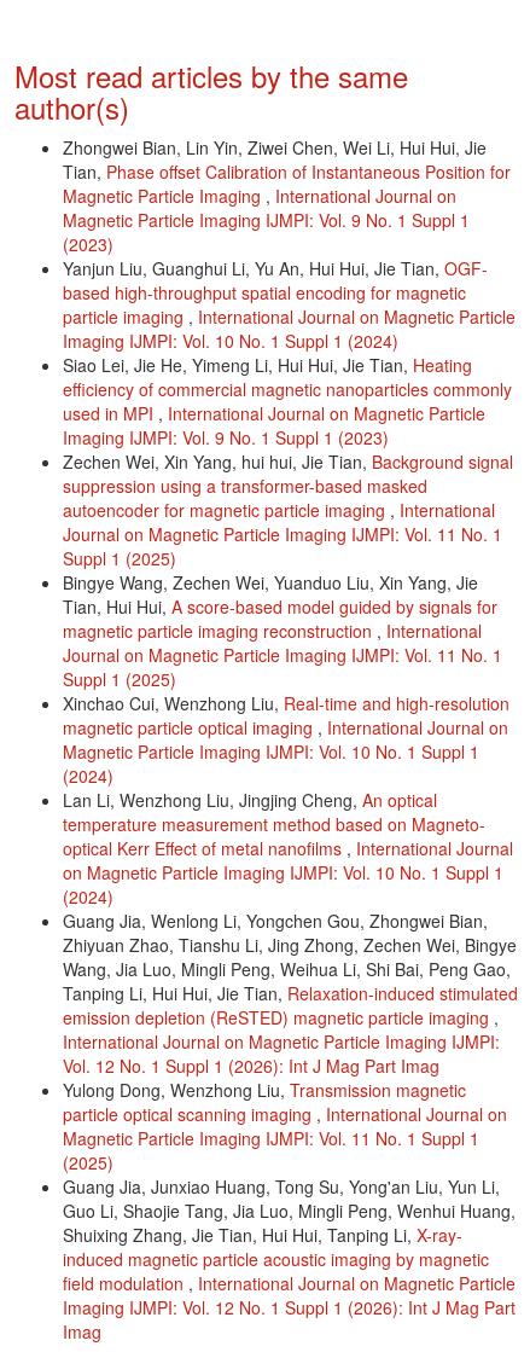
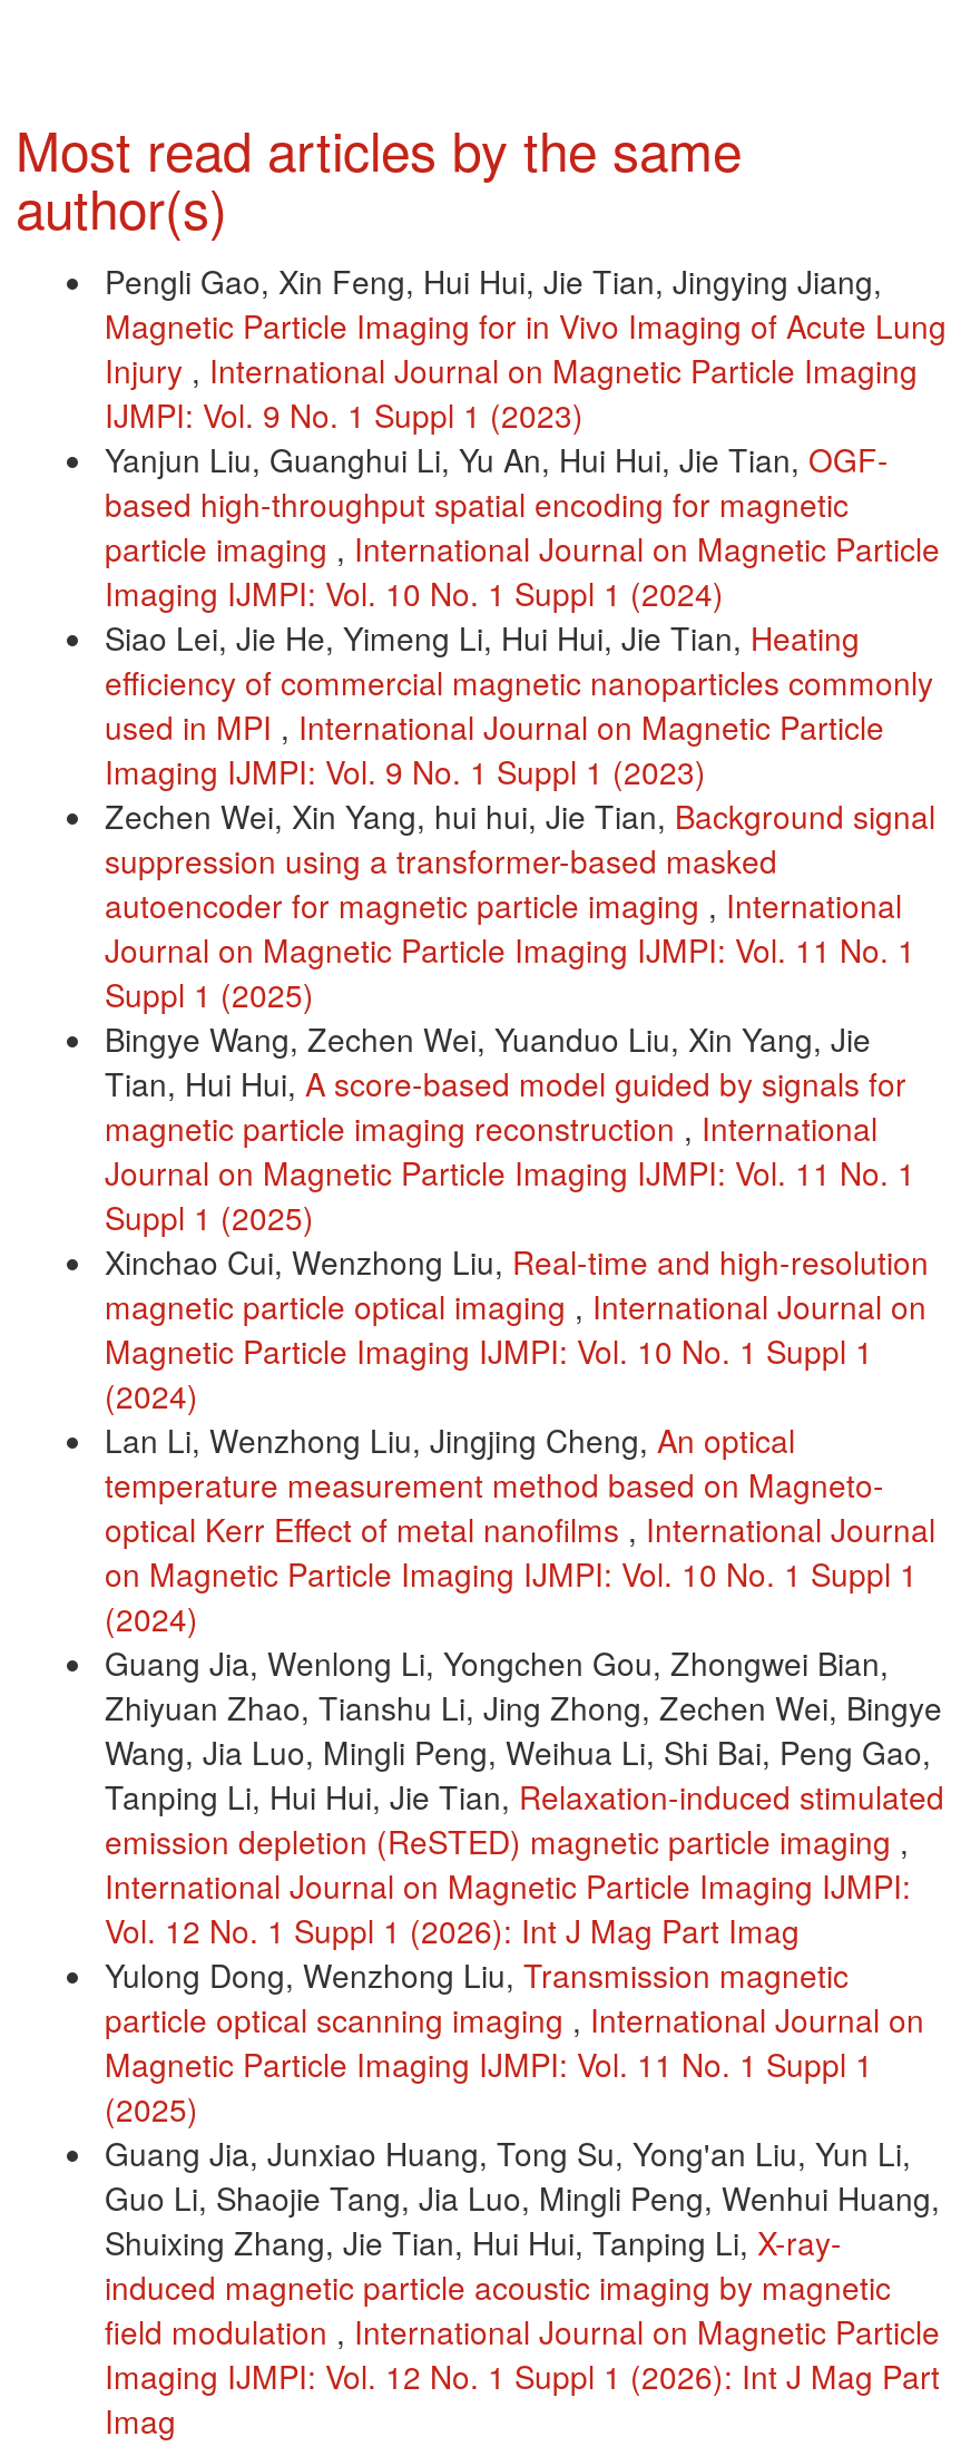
[63,135,511,256] Zhongwei Bian, Lin Yin, Ziwei Chen, Wei Li, Hui Hui, Jie | Tian, Phase offset Calibration of Instantaneous Position for | Magnetic Particle Imaging, International Journal on | Magnetic Particle Imaging IJMPI: Vol. 9 No. 1 Suppl 1 | (2023) -> [105,258,947,436] Pengli Gao, Xin Feng, Hui Hui, Jie Tian, Jingying Jiang, | Magnetic Particle Imaging for in Vivo Imaging of Acute Lung | Injury, International Journal on Magnetic Particle Imaging | IJMPI: Vol. 9 No. 1 Suppl 1 (2023)

